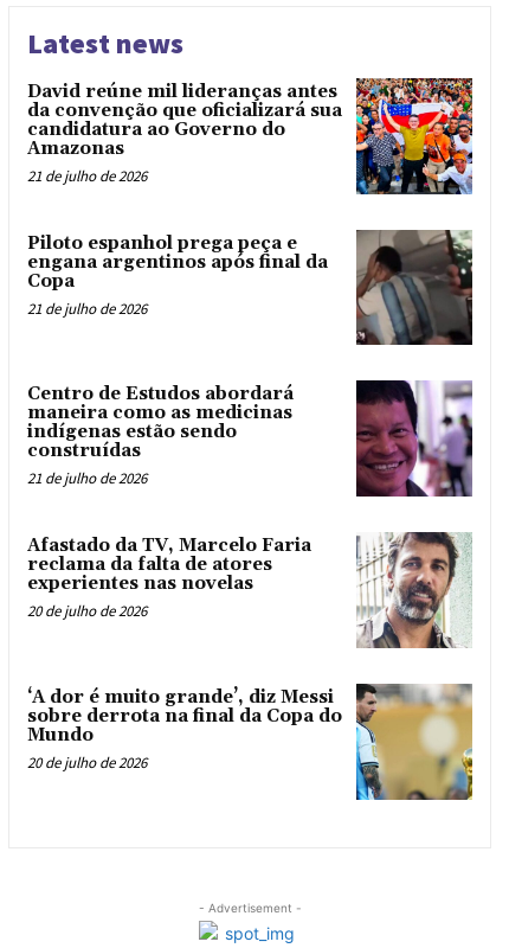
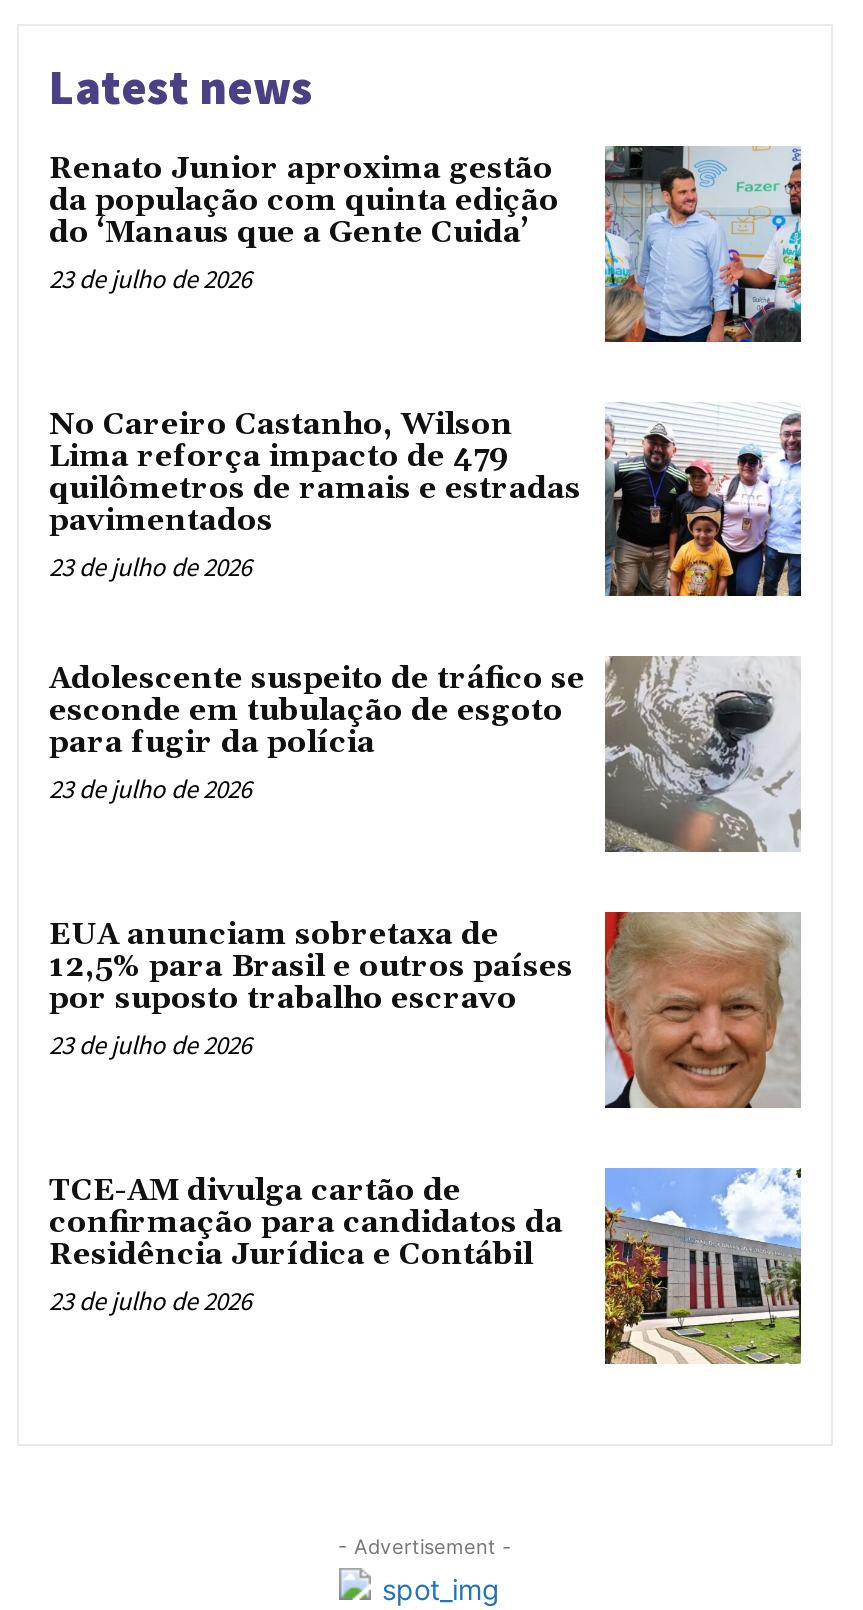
[27,77,473,196] [image] | David reúne mil lideranças antes | da convenção que oficializará sua | candidatura ao Governo do | Amazonas | 21 de julho de 2026 -> [49,144,803,344] [image] | Renato Junior aproxima gestão | da população com quinta edição | do ‘Manaus que a Gente Cuida’ | 23 de julho de 2026
[27,229,473,346] [image] | Piloto espanhol prega peça e | engana argentinos após final da | Copa | 21 de julho de 2026 -> [49,402,803,598] [image] | No Careiro Castanho, Wilson | Lima reforça impacto de 479 | quilômetros de ramais e estradas | pavimentados | 23 de julho de 2026
[27,383,294,489] Centro de Estudos abordará | maneira como as medicinas | indígenas estão sendo | construídas | 21 de julho de 2026 -> [49,661,585,807] Adolescente suspeito de tráfico se | esconde em tubulação de esgoto | para fugir da polícia | 23 de julho de 2026
[355,379,473,498] [image] -> [603,654,801,854] [image]
[27,531,471,648] [image] | Afastado da TV, Marcelo Faria | reclama da falta de atores | experientes nas novelas | 20 de julho de 2026 -> [49,910,801,1110] [image] | EUA anunciam sobretaxa de | 12,5% para Brasil e outros países | por suposto trabalho escravo | 23 de julho de 2026
[27,683,473,801] [image] | ‘A dor é muito grande’, diz Messi | sobre derrota na final da Copa do | Mundo | 20 de julho de 2026 -> [49,1166,803,1366] [image] | TCE-AM divulga cartão de | confirmação para candidatos da | Residência Jurídica e Contábil | 23 de julho de 2026

